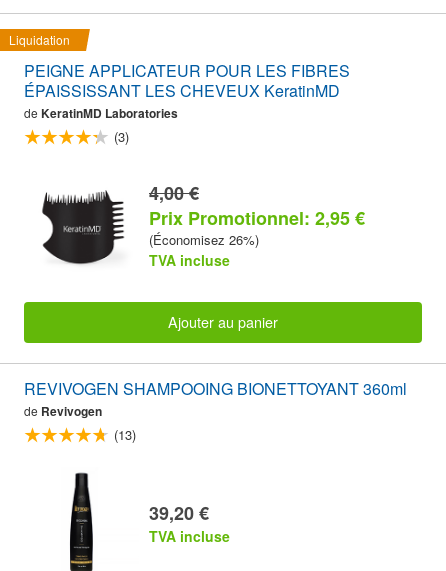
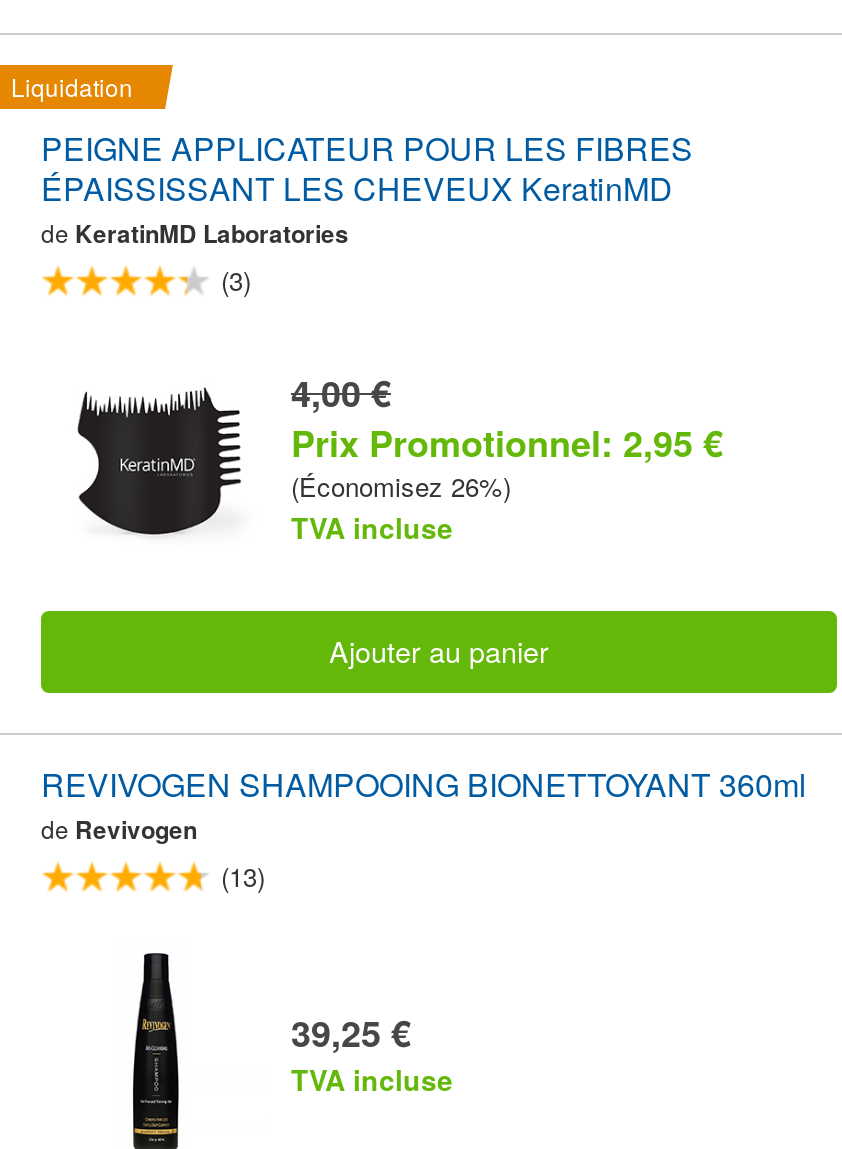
[149,500,209,526] 39,20 € -> [291,1006,411,1058] 39,25 €

